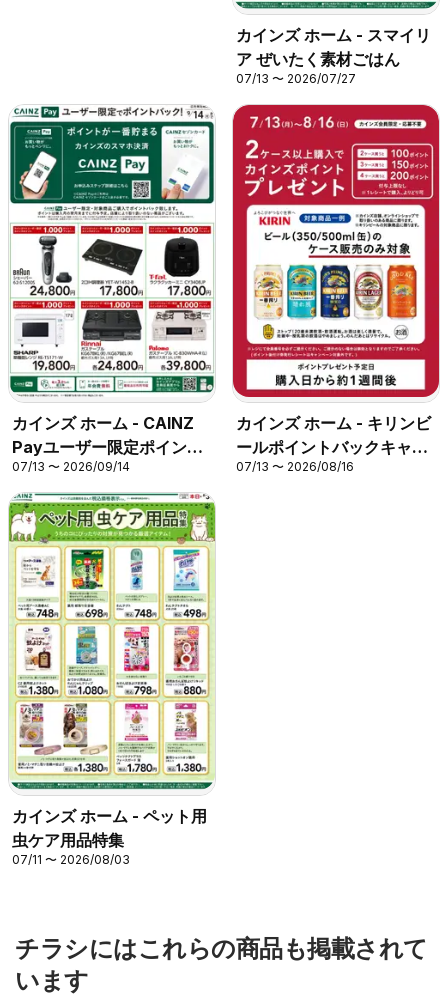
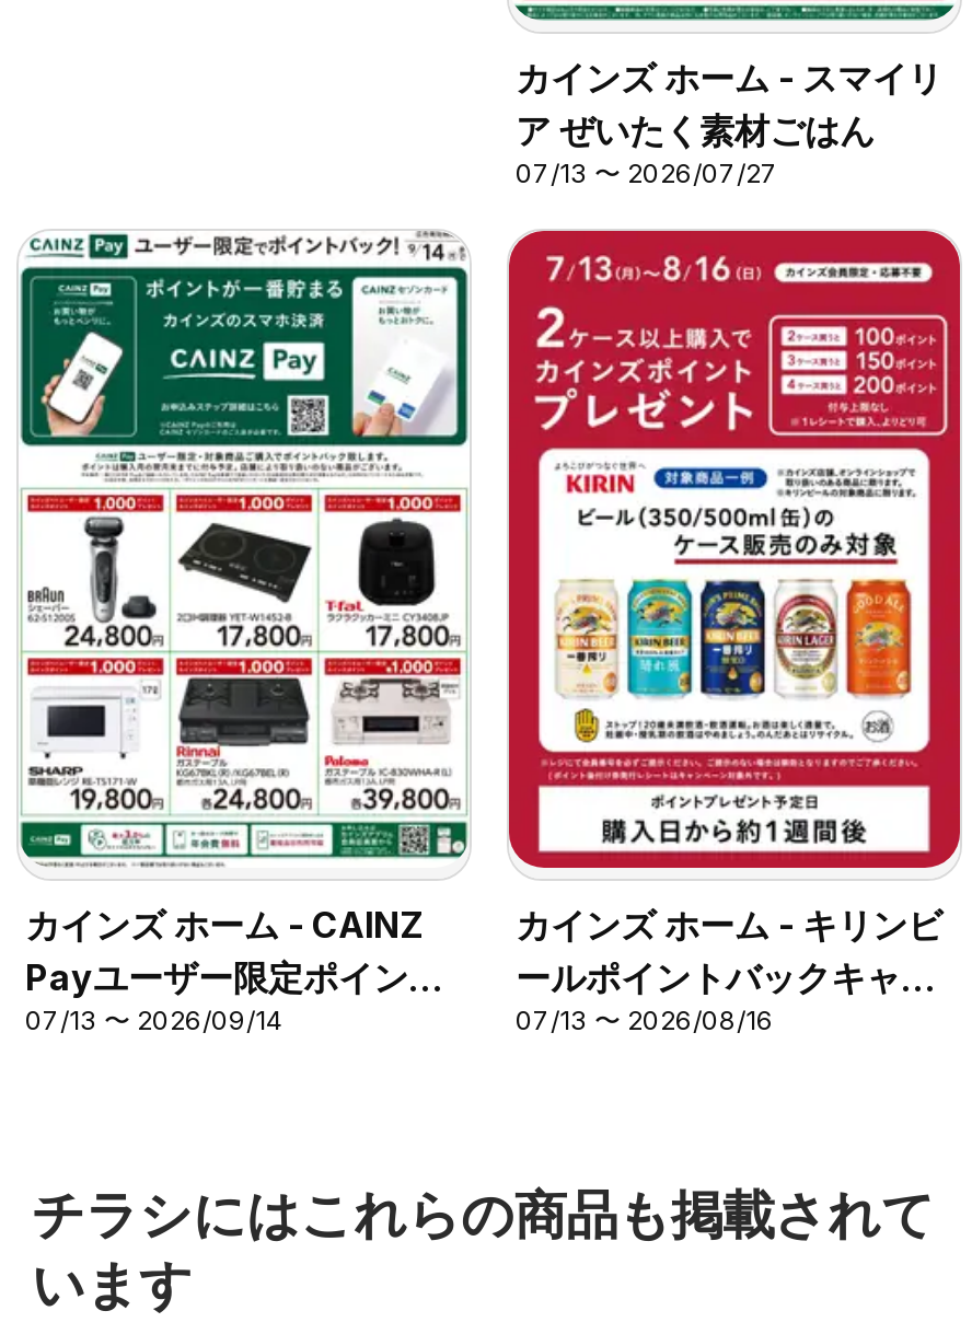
[8,492,216,867] [image] | カインズ ホーム - ペット用 | 虫ケア用品特集 | 07/11 〜 2026/08/03 -> none

